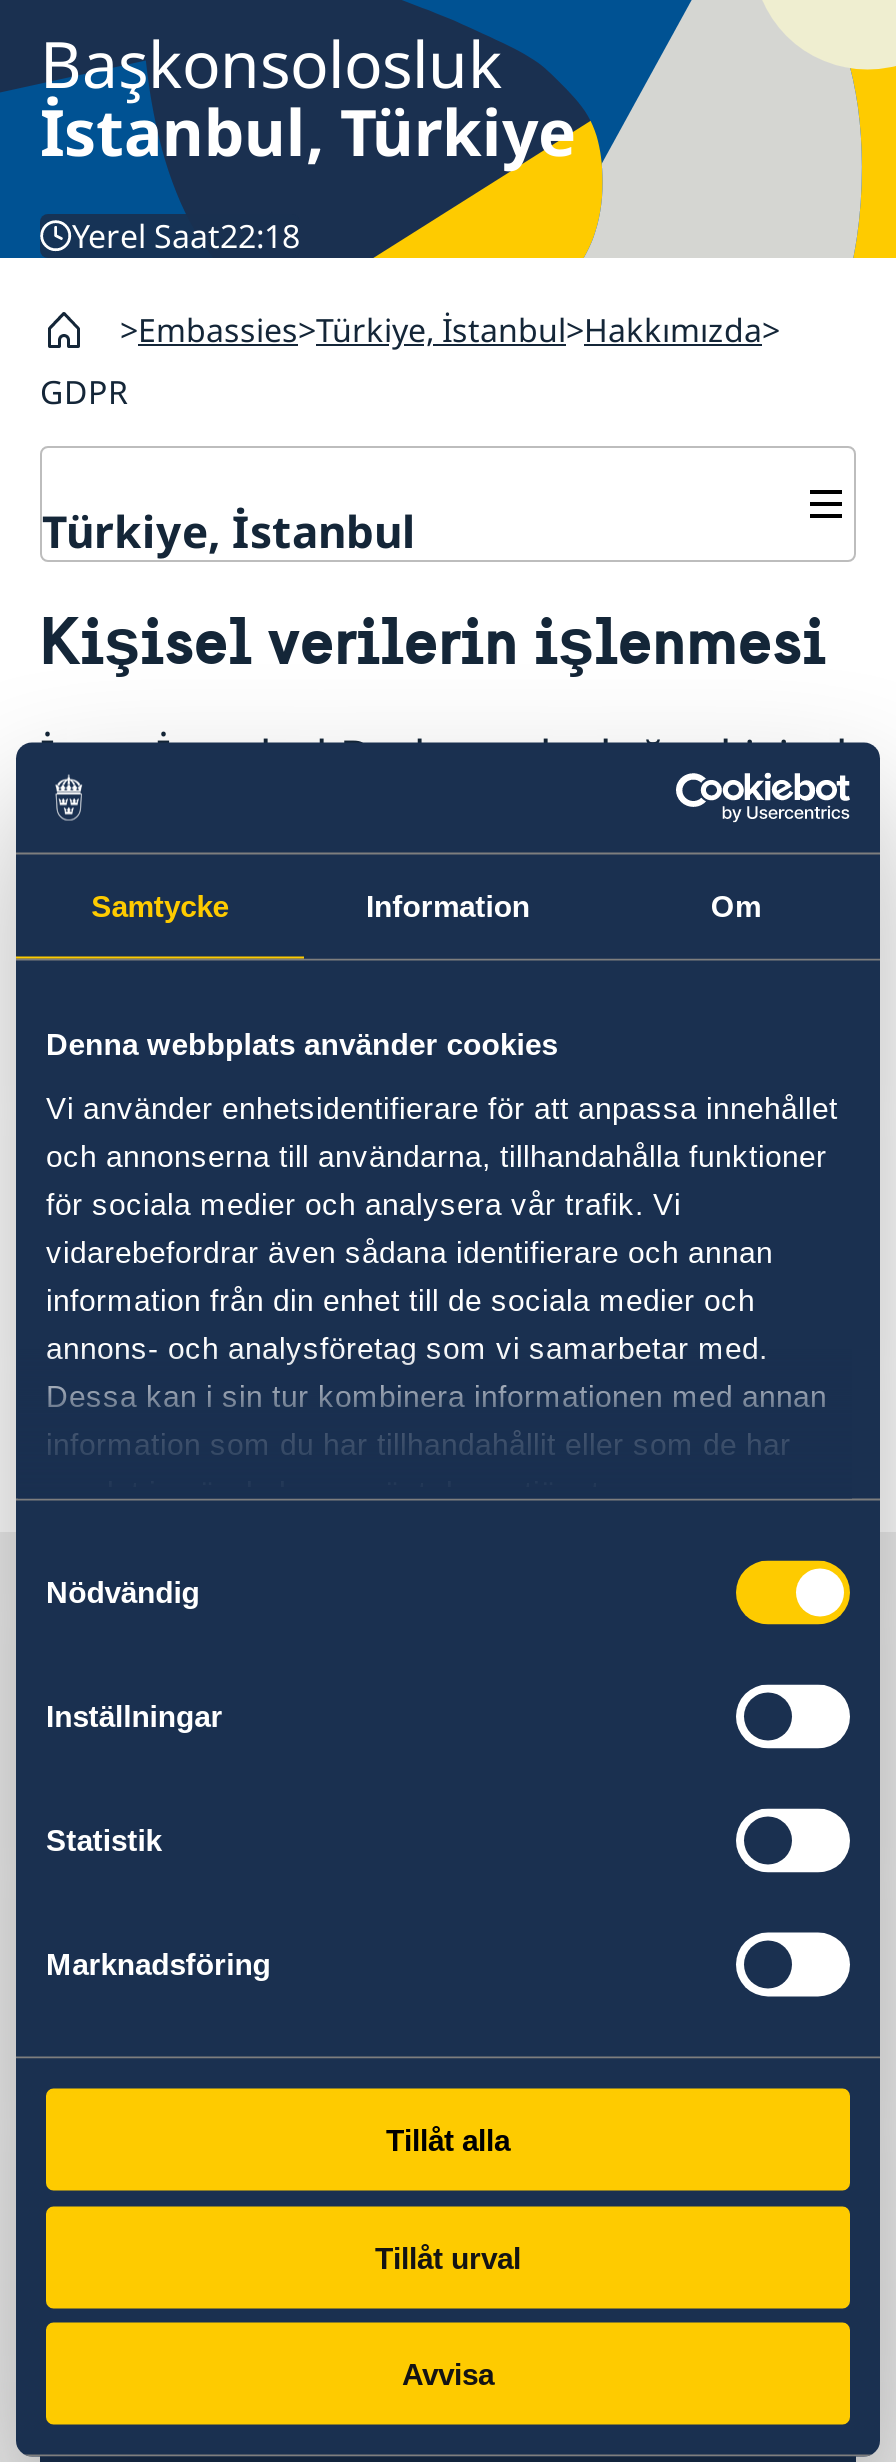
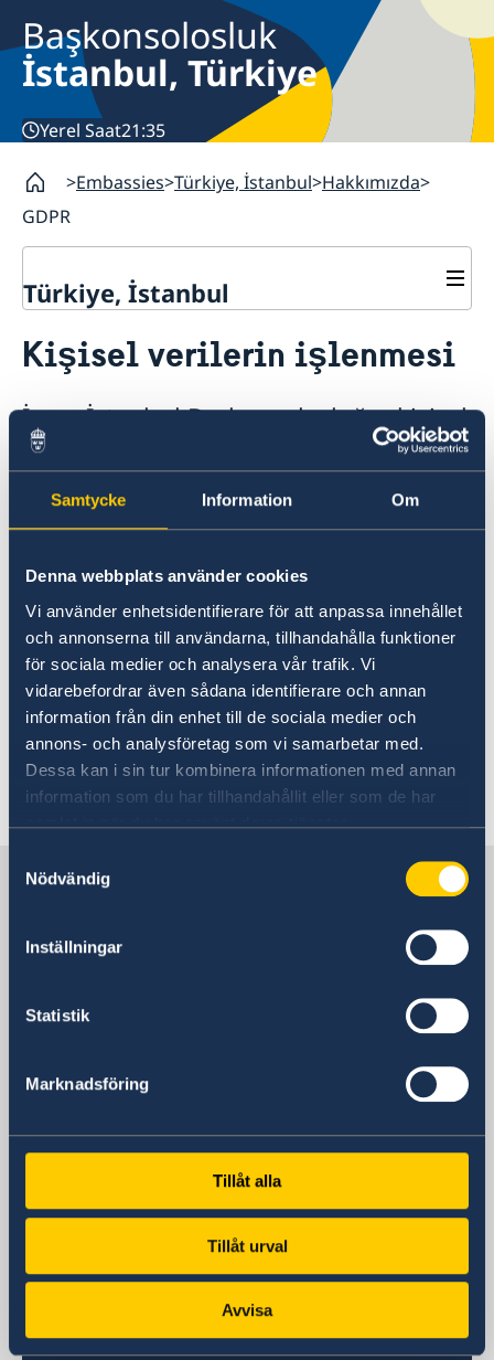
[72,215,300,259] Yerel Saat22:18 -> [40,119,165,143] Yerel Saat21:35

